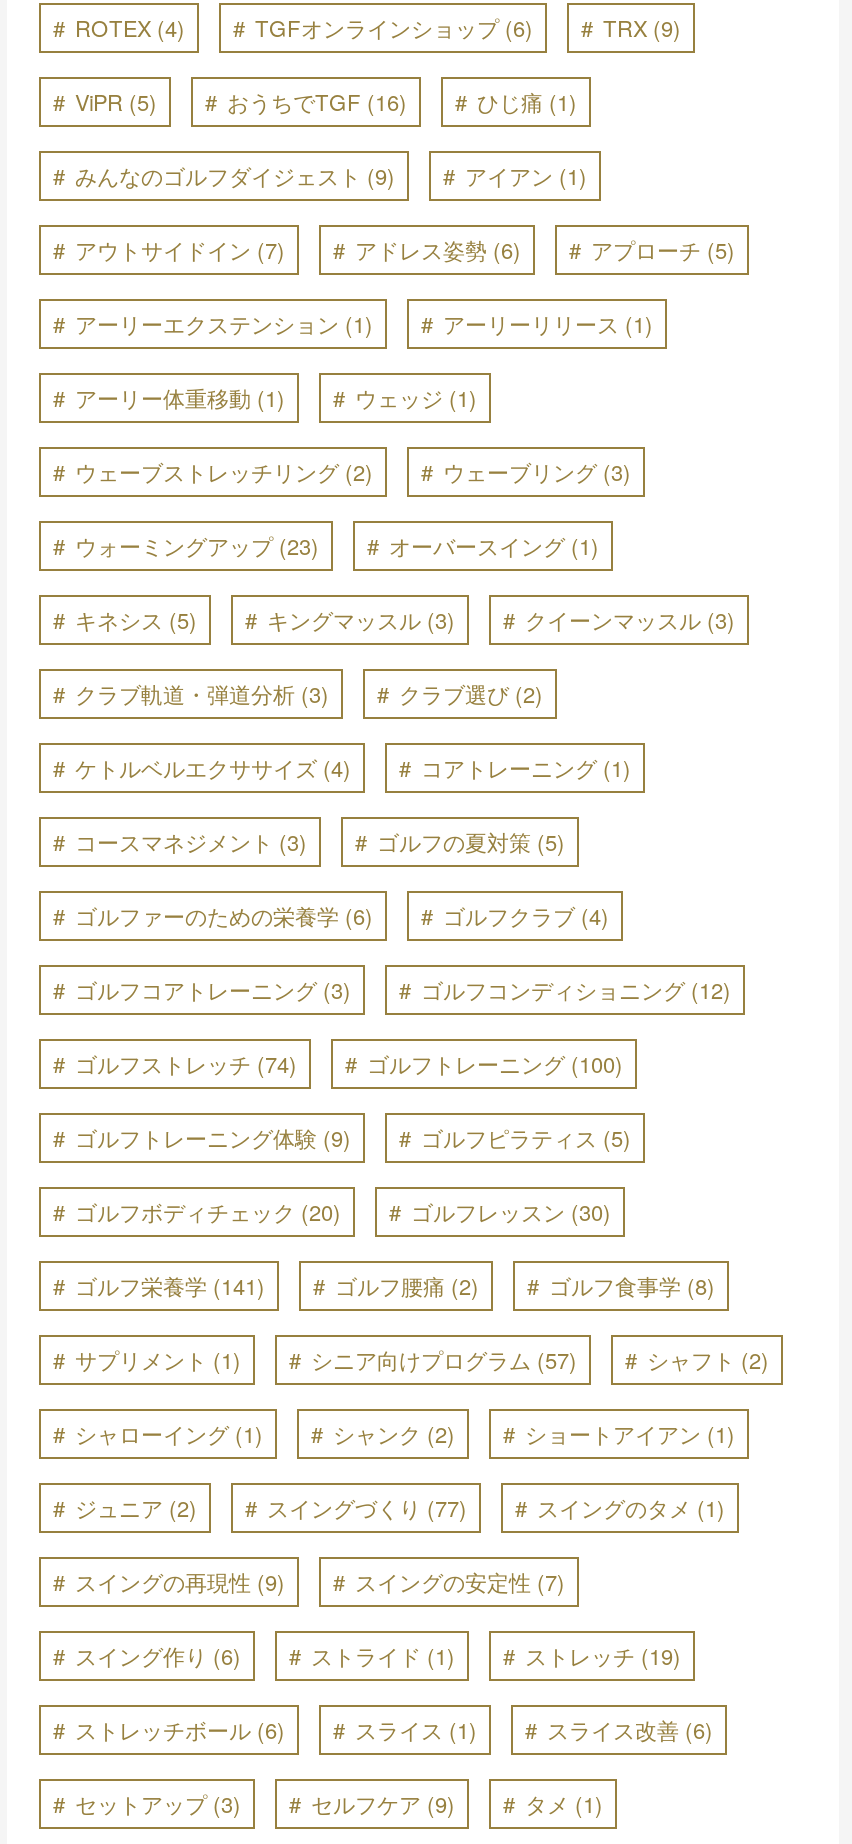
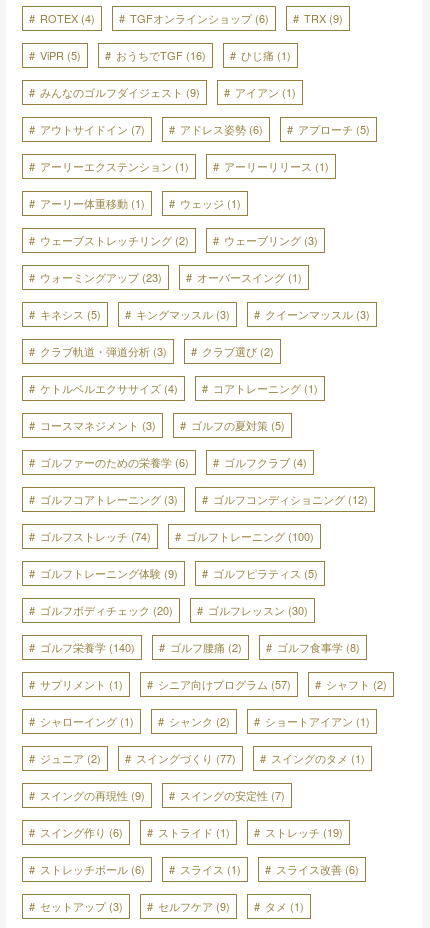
[75,1269,265,1301] ゴルフ栄養学(141) -> [40,639,135,655] ゴルフ栄養学(140)

